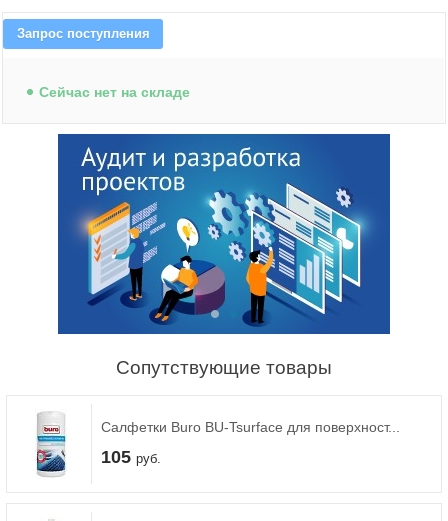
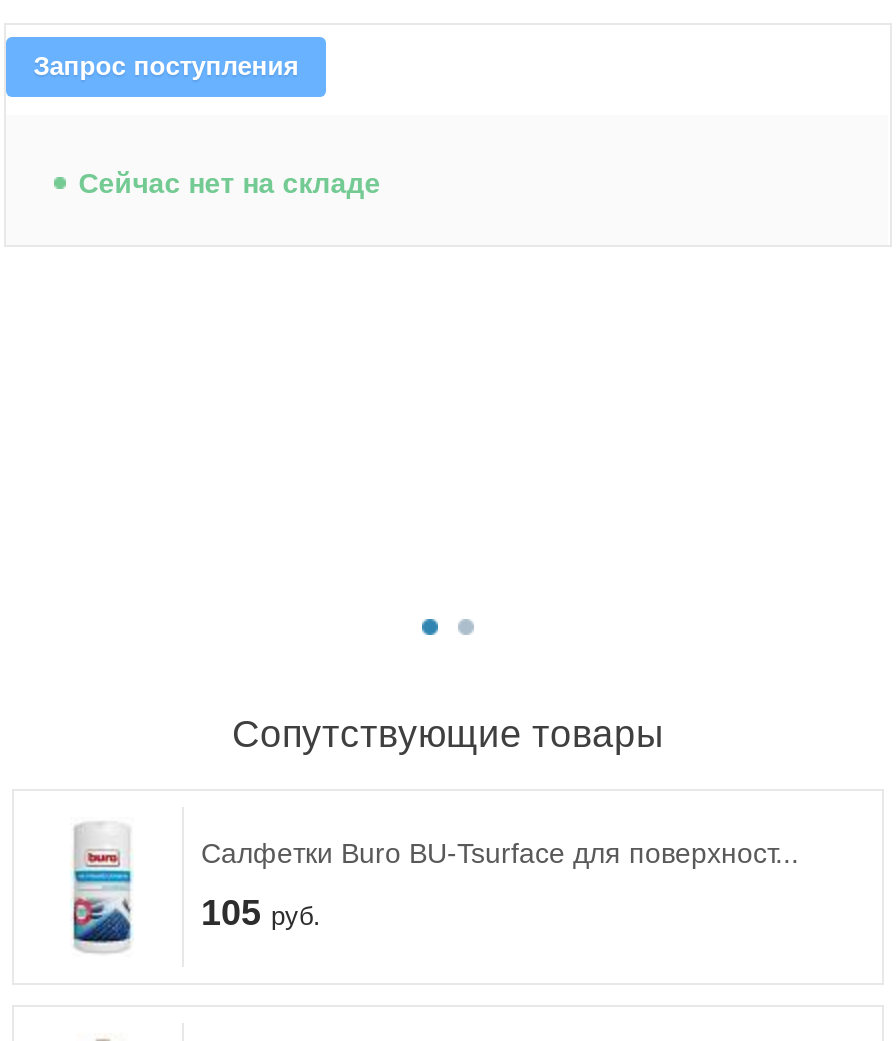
[57,133,391,335] [image] -> none

